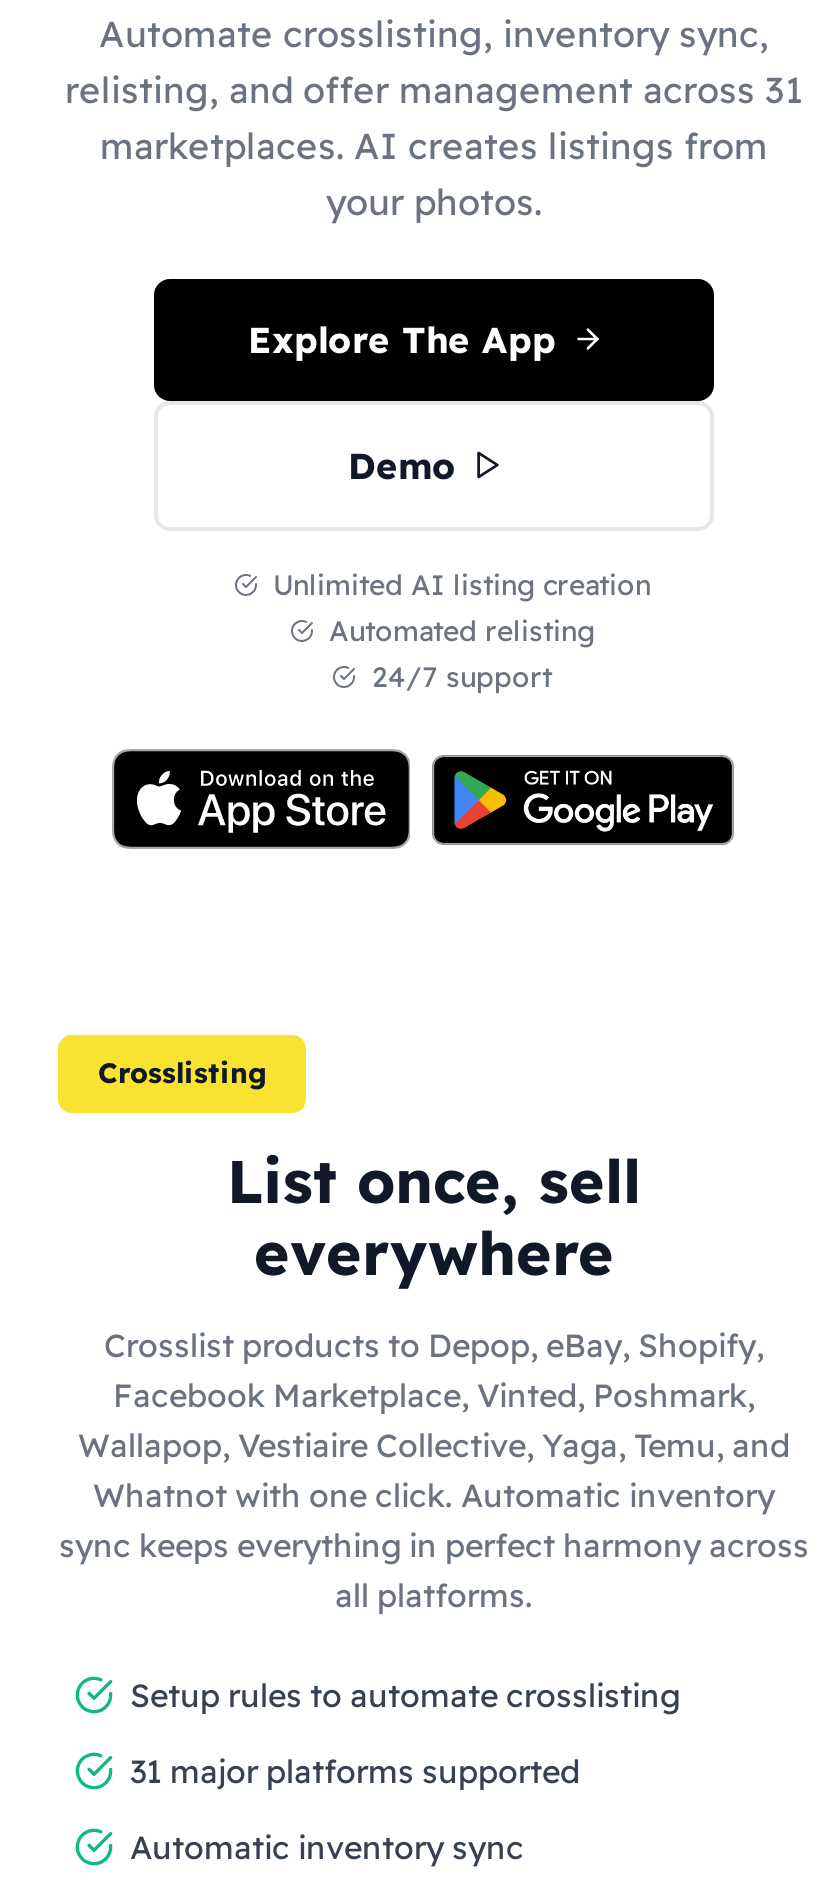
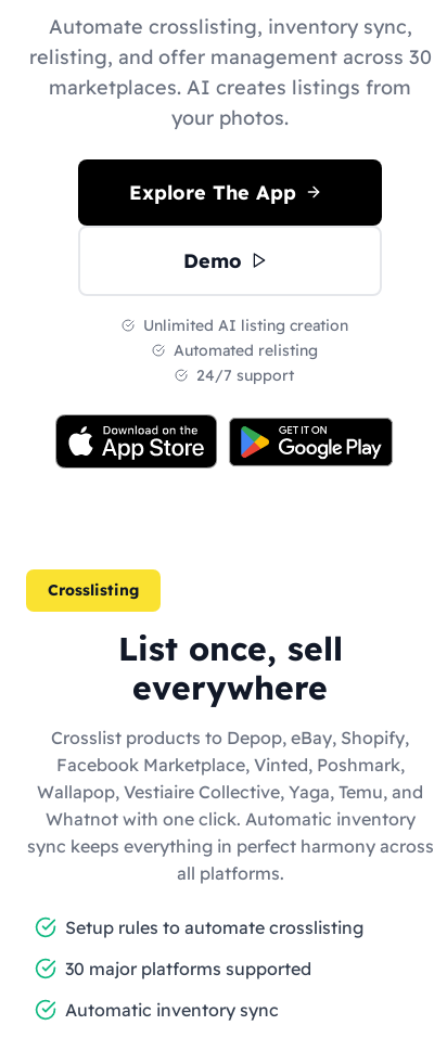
[65,66,803,112] relisting, and offer management across 31 -> [29,44,431,69] relisting, and offer management across 30
[130,1750,580,1790] 31 major platforms supported -> [65,957,311,979] 30 major platforms supported

